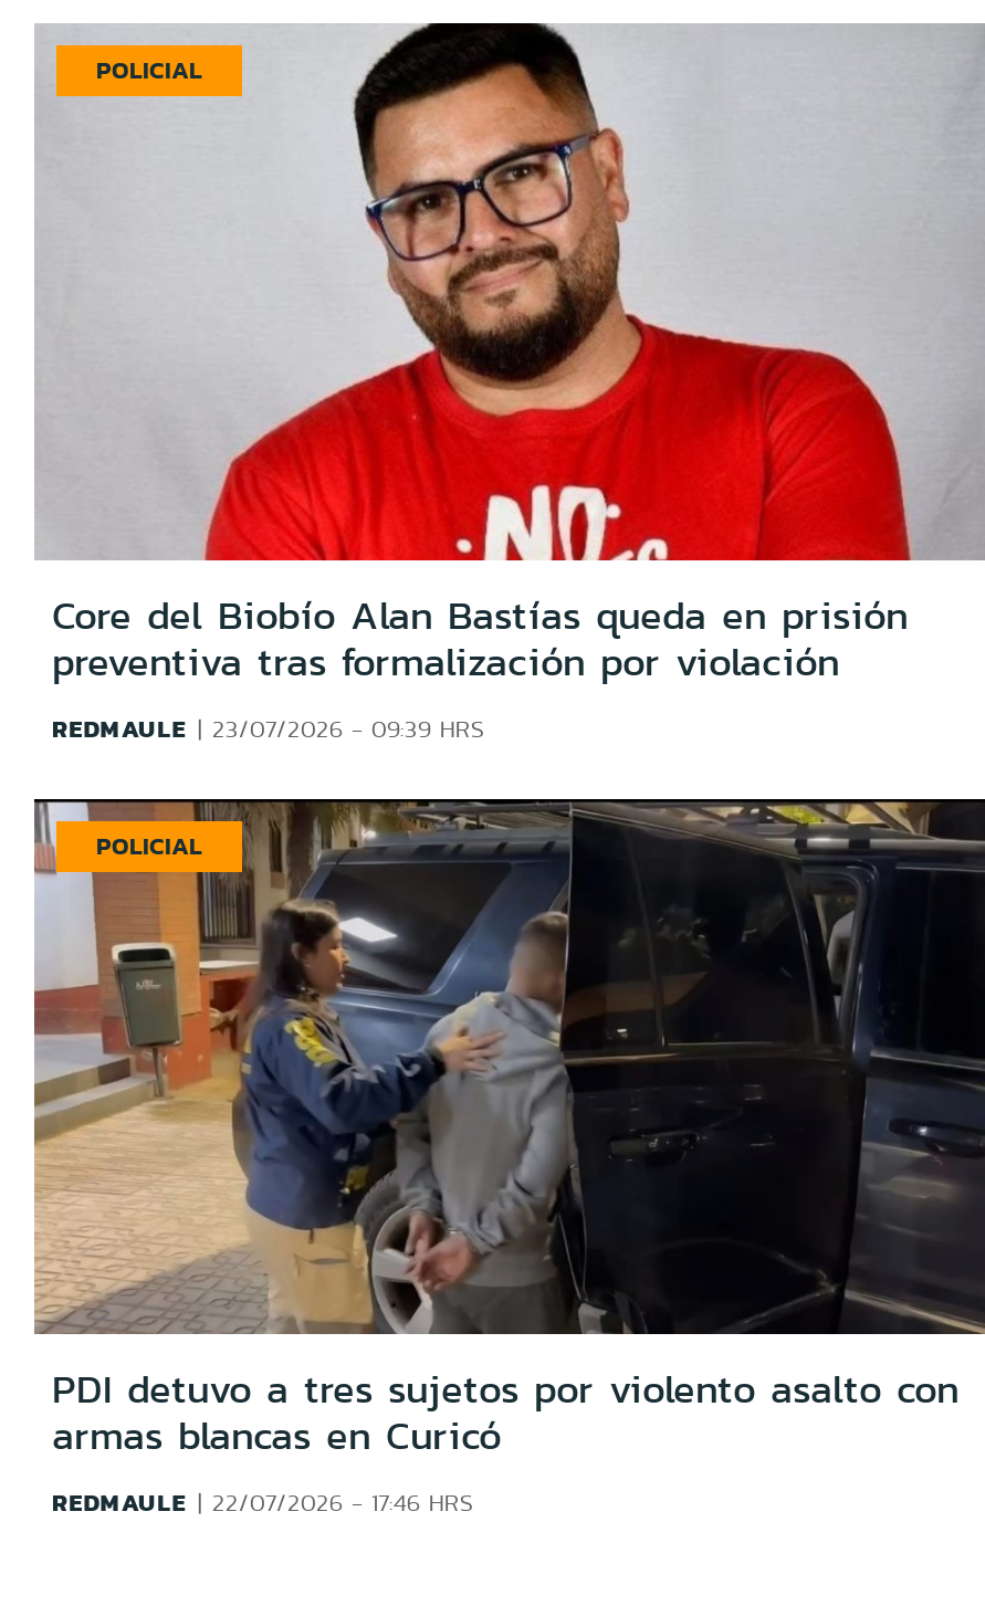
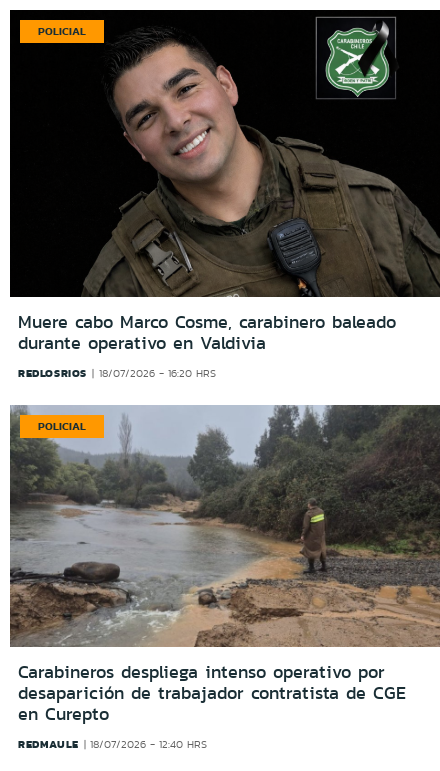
[34,23,978,746] [image] | Core del Biobío Alan Bastías queda en prisión | preventiva tras formalización por violación | REDMAULE | 23/07/2026 - 09:39 HRS -> [9,9,437,381] [image] | Muere cabo Marco Cosme, carabinero baleado | durante operativo en Valdivia | REDLOSRIOS | 18/07/2026 - 16:20 HRS
[32,797,978,1465] [image] | PDI detuvo a tres sujetos por violento asalto con | armas blancas en Curicó -> [10,405,437,727] [image] | Carabineros despliega intenso operativo por | desaparición de trabajador contratista de CGE | en Curepto
[52,1485,473,1520] REDMAULE 22/07/2026 - 17:46 HRS -> [18,736,207,752] REDMAULE 18/07/2026 - 12:40 HRS

